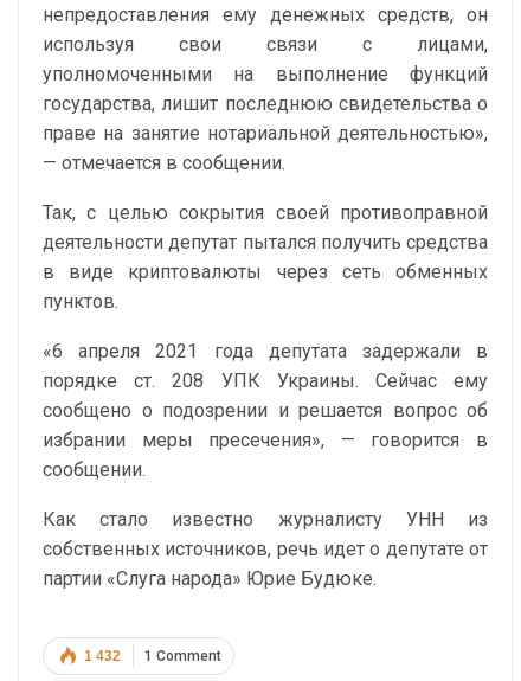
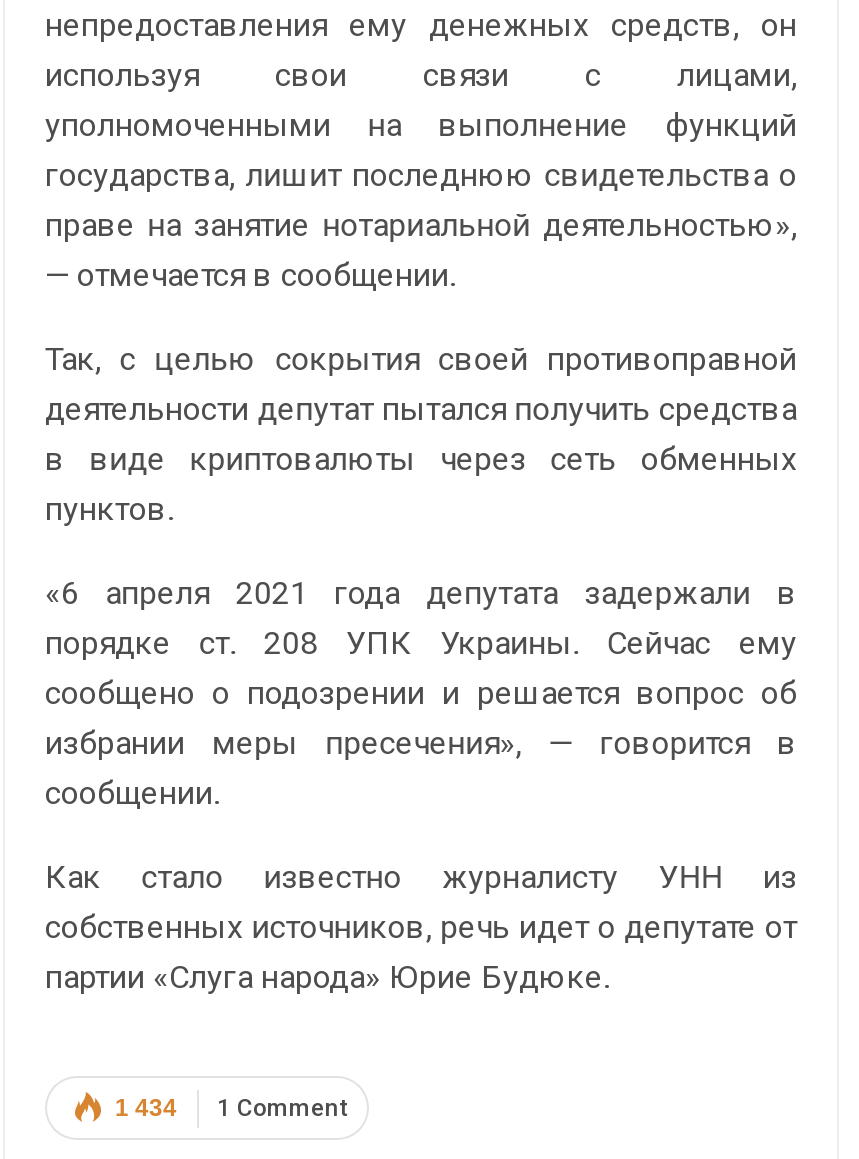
[84,648,221,665] 1 432 1 Comment -> [115,1095,347,1123] 1 434 1 Comment

